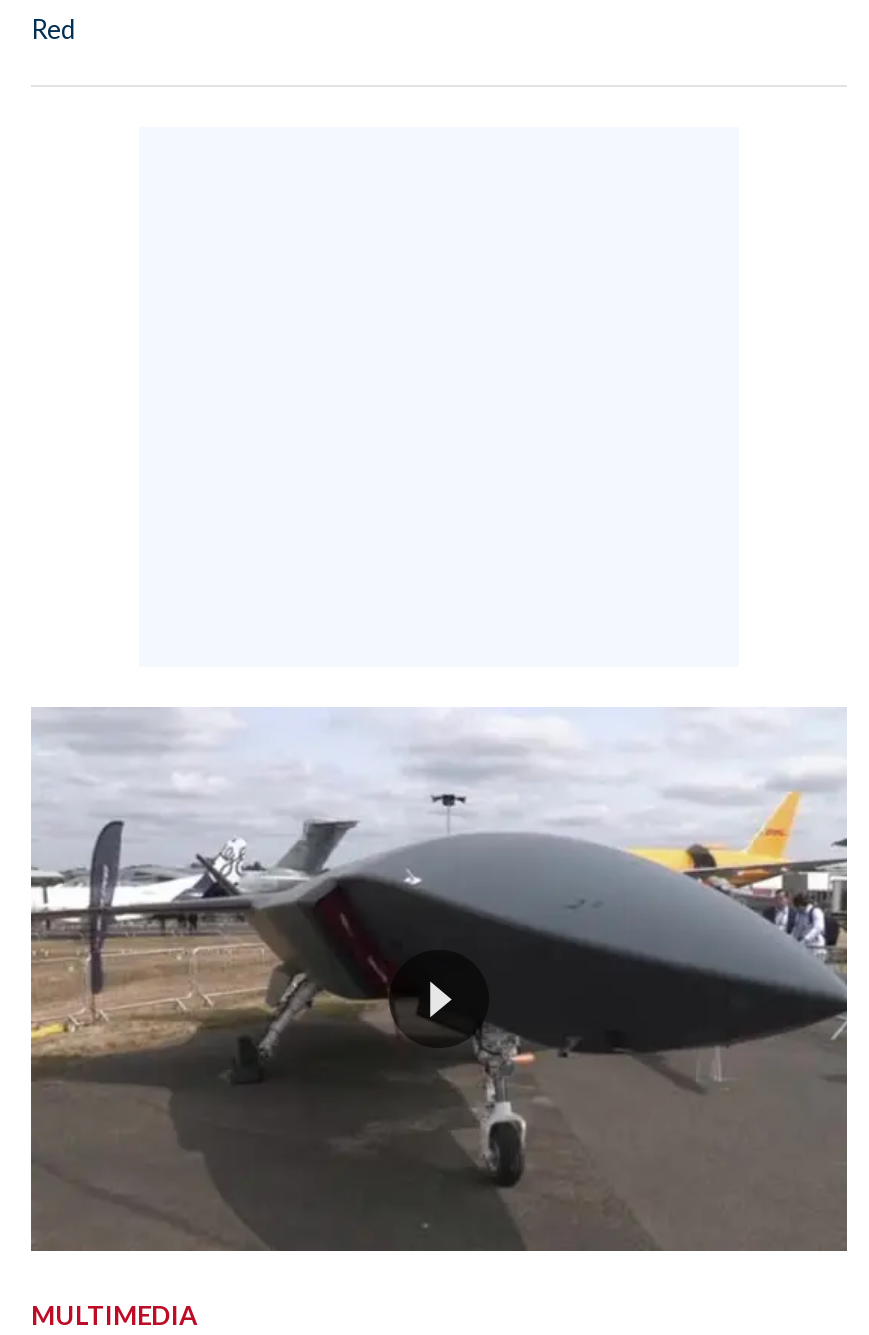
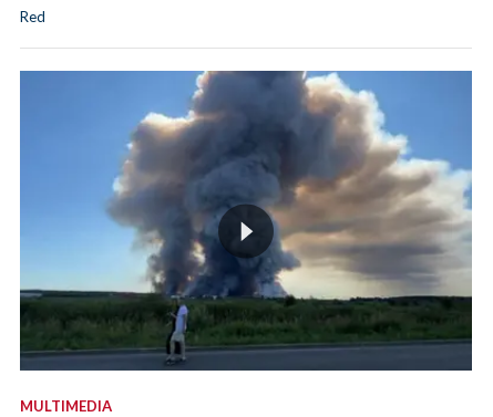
[29,710,849,1252] [image] -> [19,70,473,371] [image]

